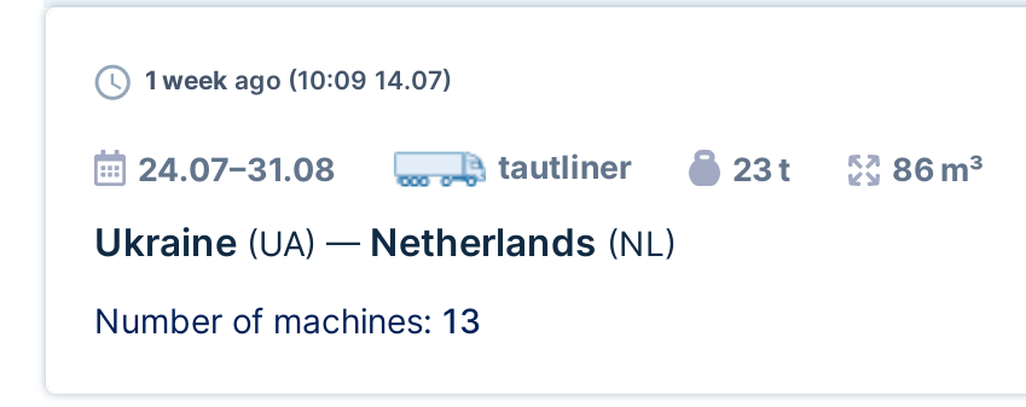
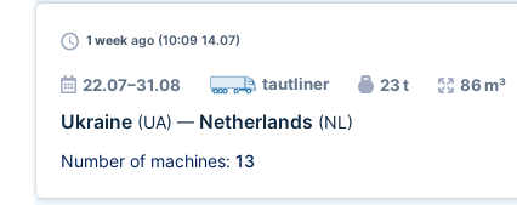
[138,150,336,188] 24.07–31.08 -> [83,75,181,95] 22.07–31.08

